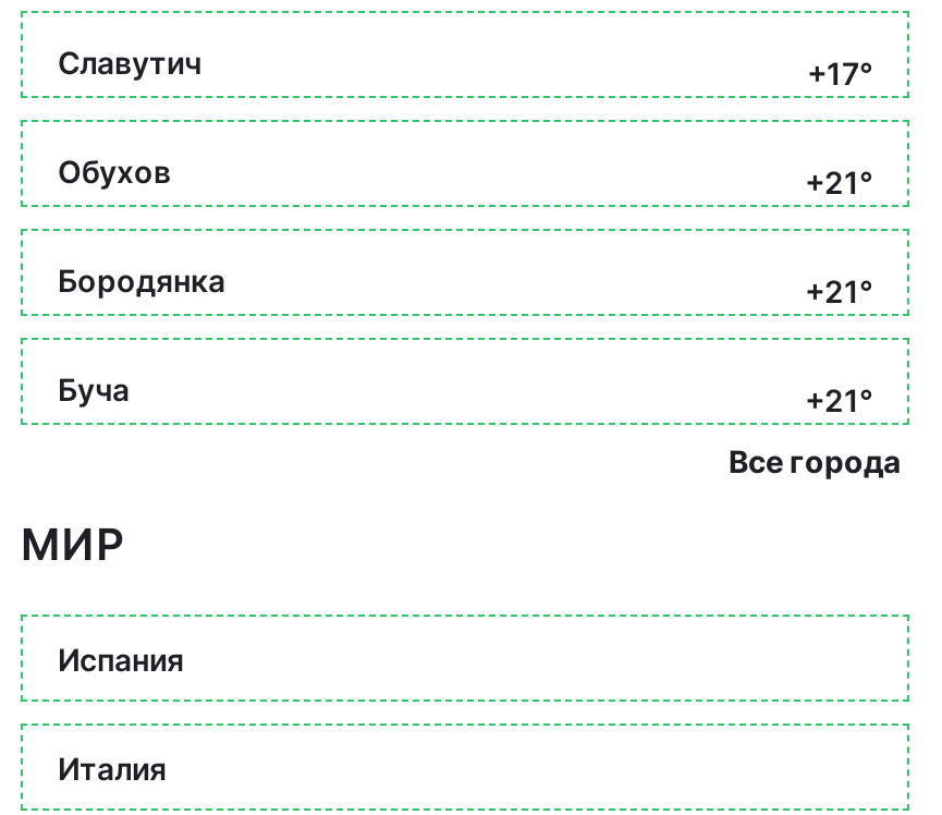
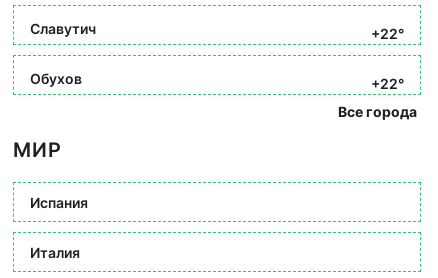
[807,54,872,92] +17° -> [371,25,404,42] +22°
[58,163,872,418] +21° | Бородянка | +21° | Буча | +21° -> [371,75,404,92] +22°

